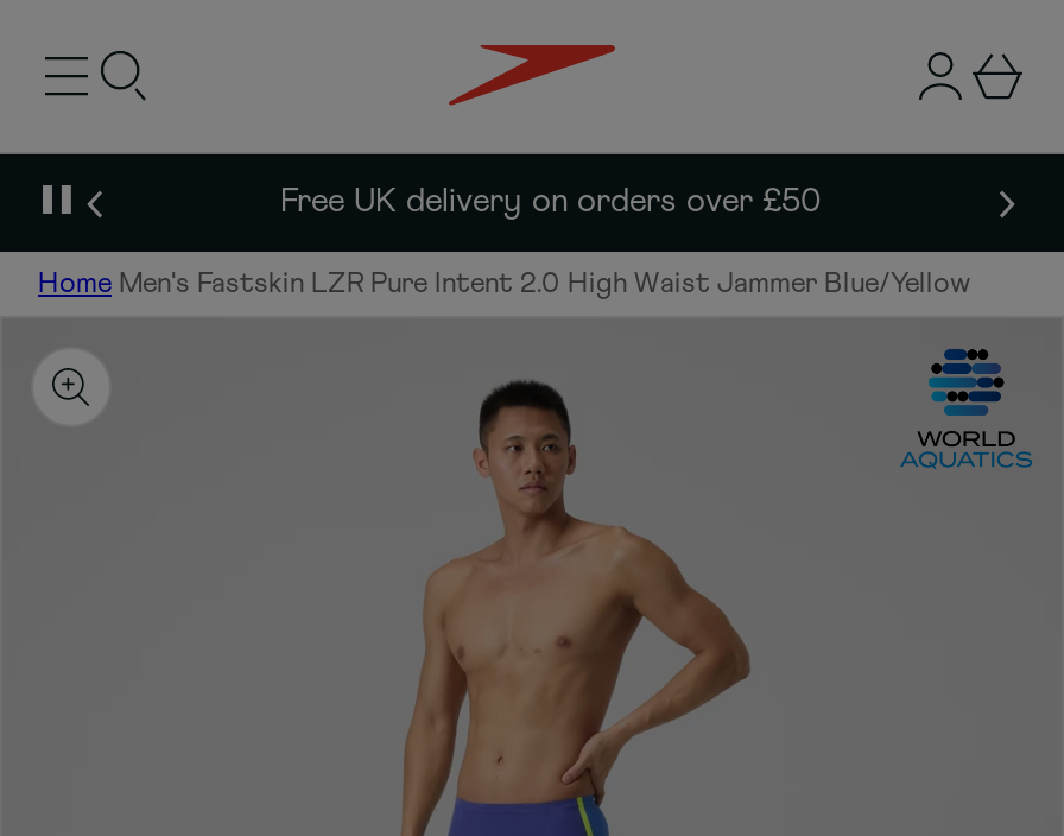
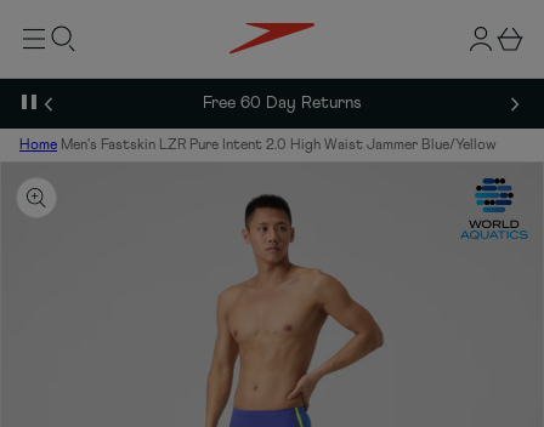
[280,185,822,218] Free UK delivery on orders over £50 -> [202,95,361,112] Free 60 Day Returns

